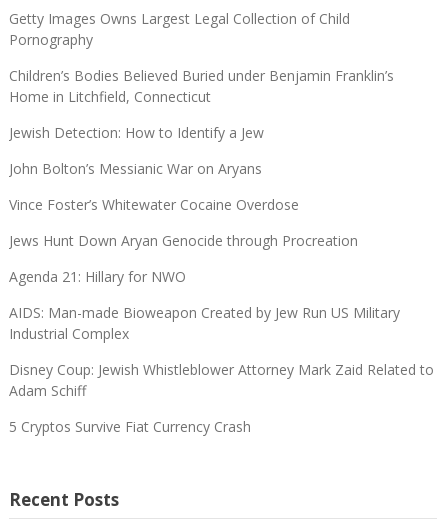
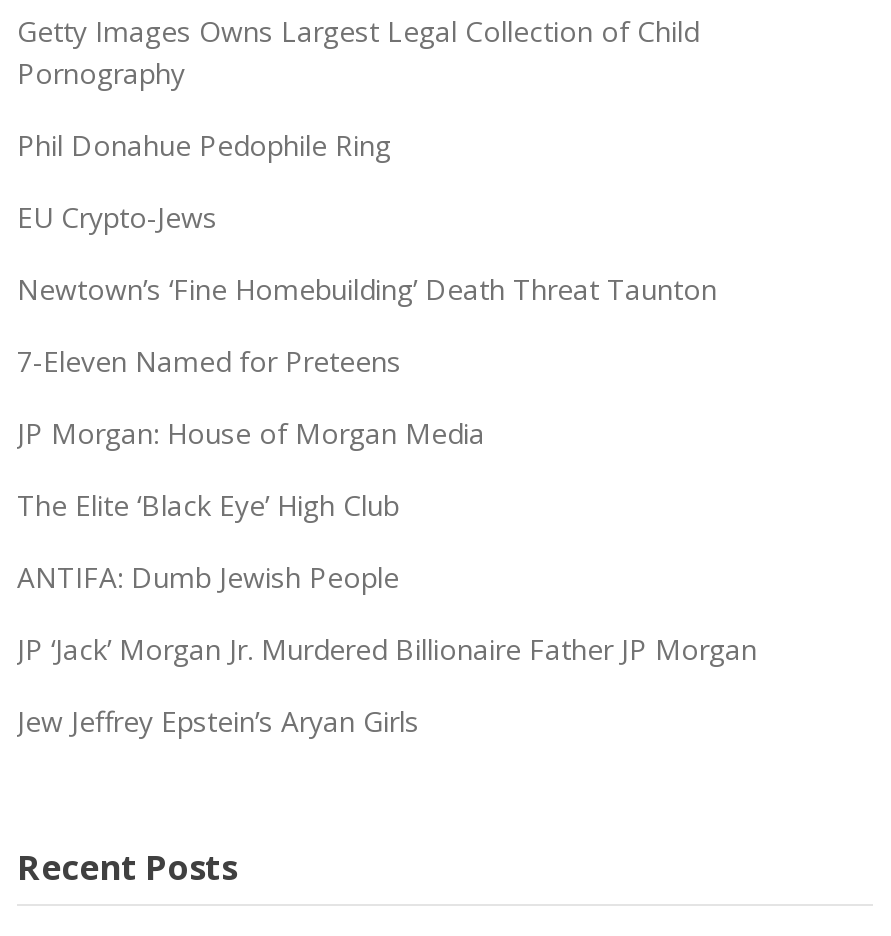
[9,66,394,106] Children’s Bodies Believed Buried under Benjamin Franklin’s | Home in Litchfield, Connecticut -> [17,126,391,164] Phil Donahue Pedophile Ring
[9,123,264,142] Jewish Detection: How to Identify a Jew -> [17,198,217,236] EU Crypto-Jews
[9,159,262,178] John Bolton’s Messianic War on Aryans -> [17,270,717,308] Newtown’s ‘Fine Homebuilding’ Death Threat Taunton
[9,195,299,214] Vince Foster’s Whitewater Cocaine Overdose -> [17,342,401,380] 7-Eleven Named for Preteens
[9,231,358,250] Jews Hunt Down Aryan Genocide through Procreation -> [17,414,485,452] JP Morgan: House of Morgan Media
[9,267,186,286] Agenda 21: Hillary for NWO -> [17,486,399,524] The Elite ‘Black Eye’ High Club
[9,303,400,343] AIDS: Man-made Bioweapon Created by Jew Run US Military | Industrial Complex -> [17,558,399,596] ANTIFA: Dumb Jewish People
[9,360,434,400] Disney Coup: Jewish Whistleblower Attorney Mark Zaid Related to | Adam Schiff -> [17,630,757,668] JP ‘Jack’ Morgan Jr. Murdered Billionaire Father JP Morgan
[9,417,251,436] 5 Cryptos Survive Fiat Currency Crash -> [17,702,419,740] Jew Jeffrey Epstein’s Aryan Girls

